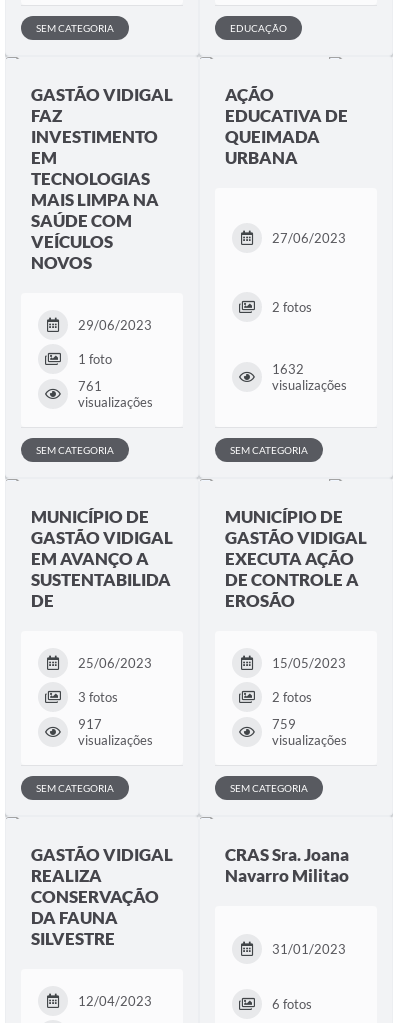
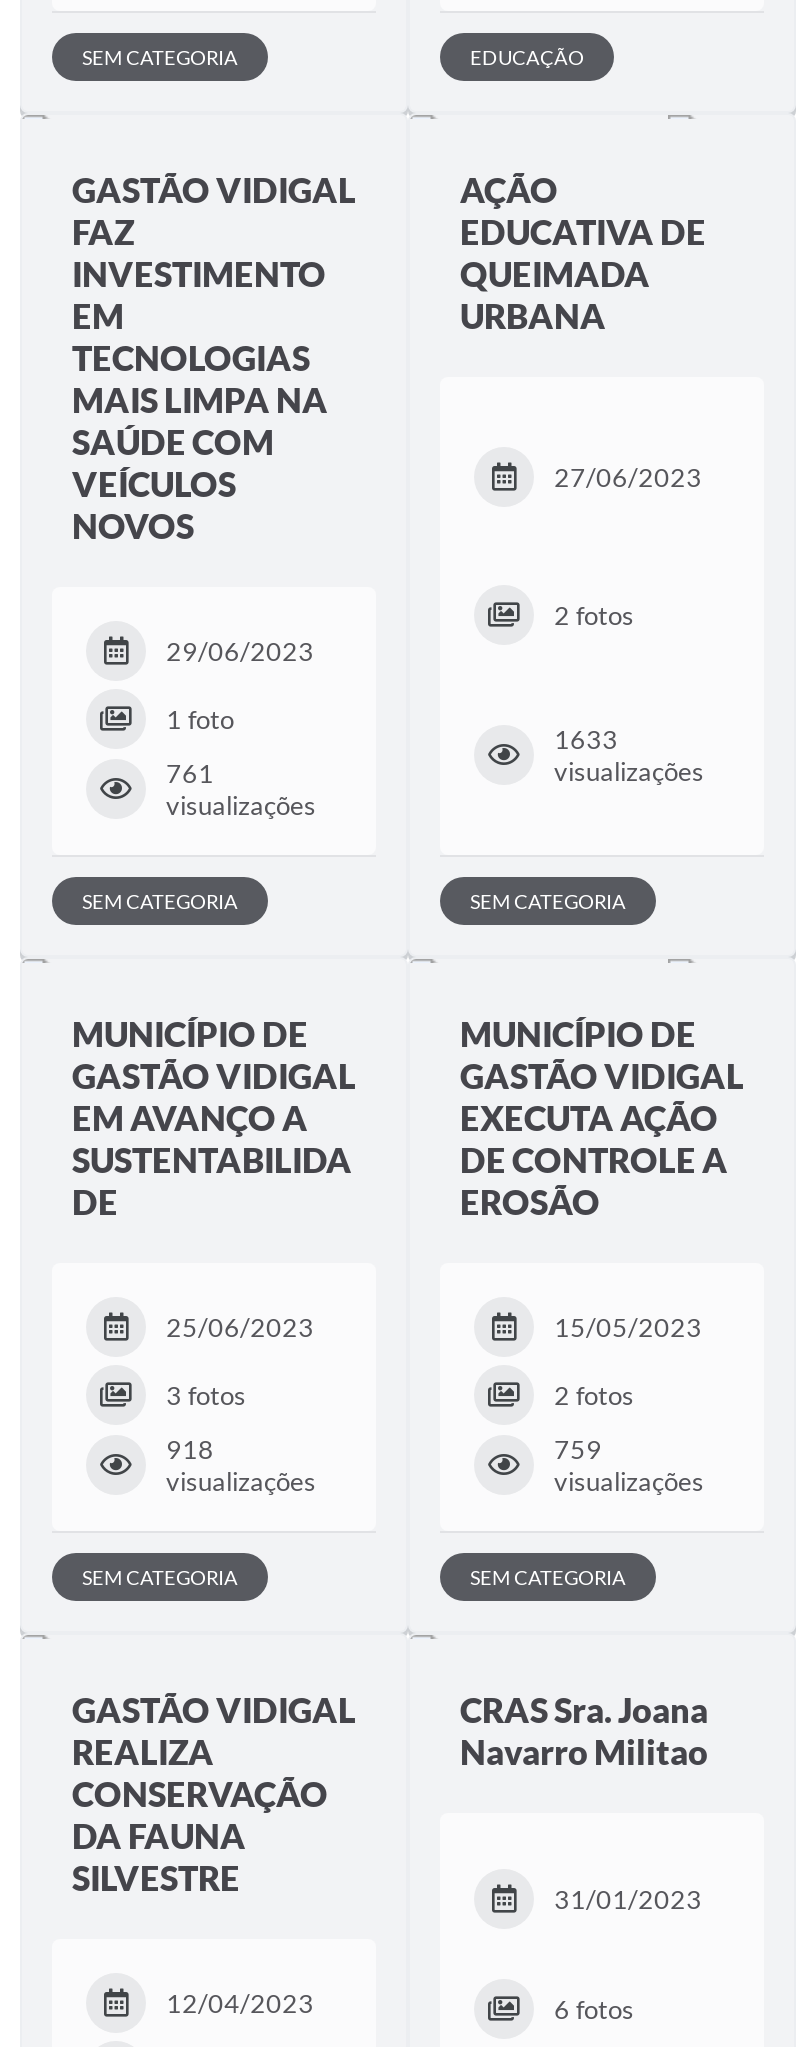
[272,361,304,377] 1632 -> [554,722,618,754] 1633
[78,716,102,732] 917 -> [166,1433,214,1465] 918

